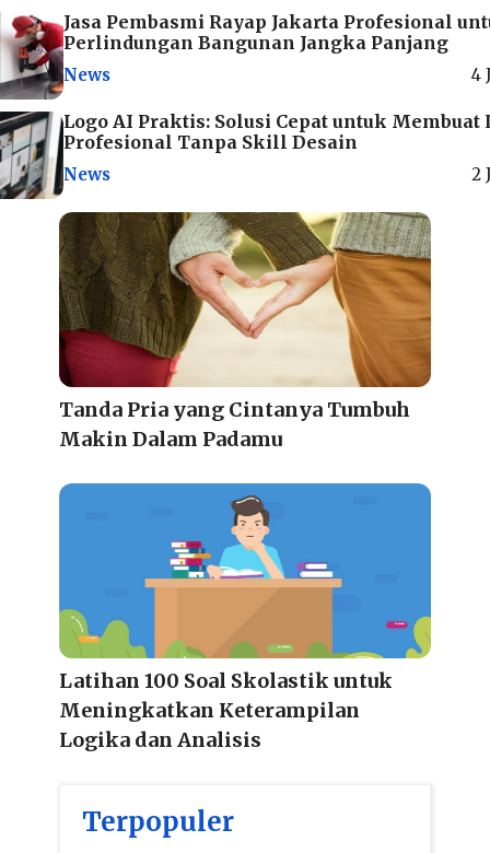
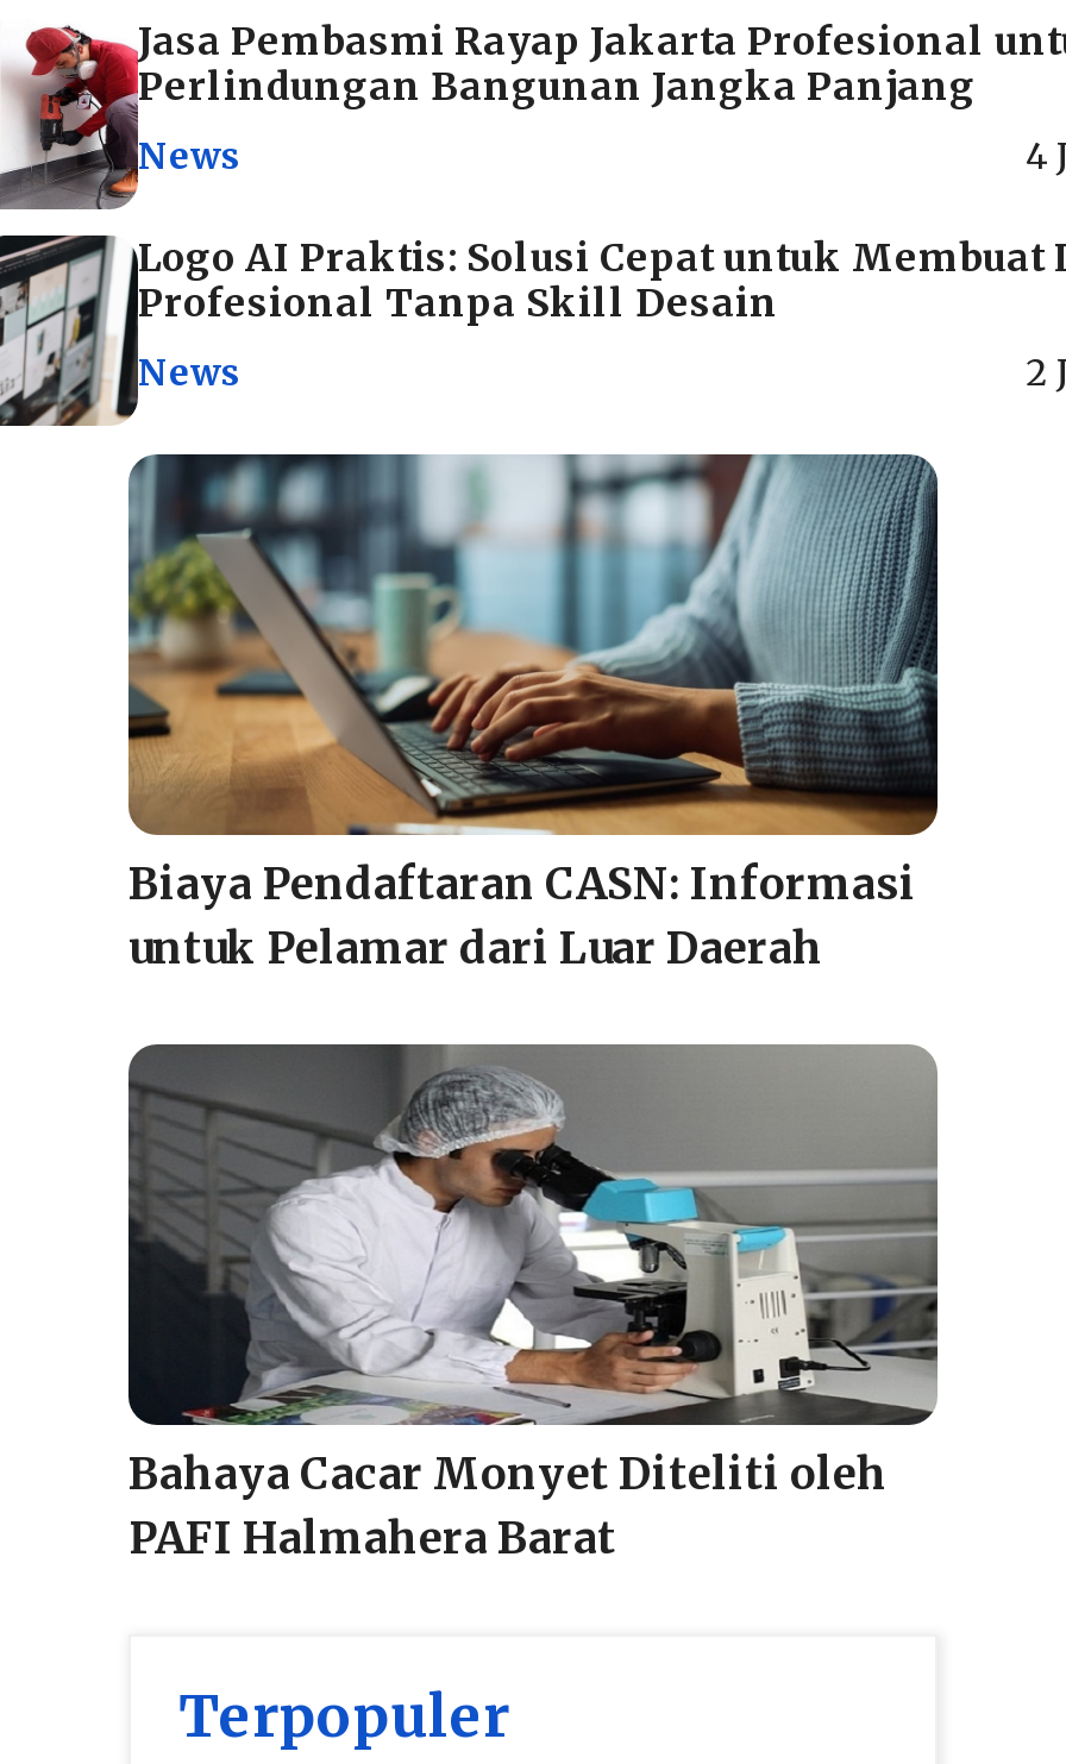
[58,211,432,452] [image] | Tanda Pria yang Cintanya Tumbuh | Makin Dalam Padamu -> [126,452,940,975] [image] | Biaya Pendaftaran CASN: Informasi | untuk Pelamar dari Luar Daerah
[58,483,432,752] [image] | Latihan 100 Soal Skolastik untuk | Meningkatkan Keterampilan | Logika dan Analisis -> [126,1042,940,1565] [image] | Bahaya Cacar Monyet Diteliti oleh | PAFI Halmahera Barat

